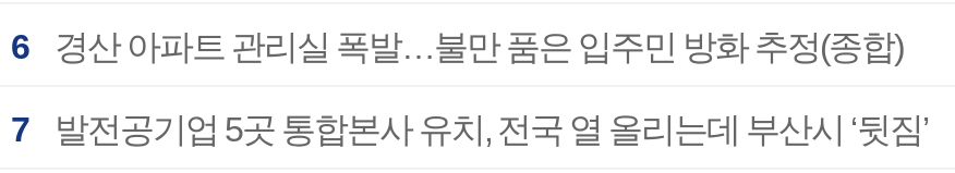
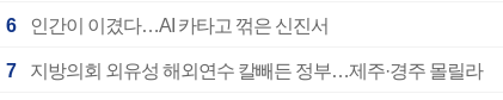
[55,28,903,65] 경산 아파트 관리실 폭발…불만 품은 입주민 방화 추정(종합) -> [30,15,329,36] 인간이 이겼다…AI 카타고 꺾은 신진서
[55,111,929,148] 발전공기업 5곳 통합본사 유치, 전국 열 올리는데 부산시 ‘뒷짐’ -> [30,61,483,81] 지방의회 외유성 해외연수 칼빼든 정부…제주·경주 몰릴라

